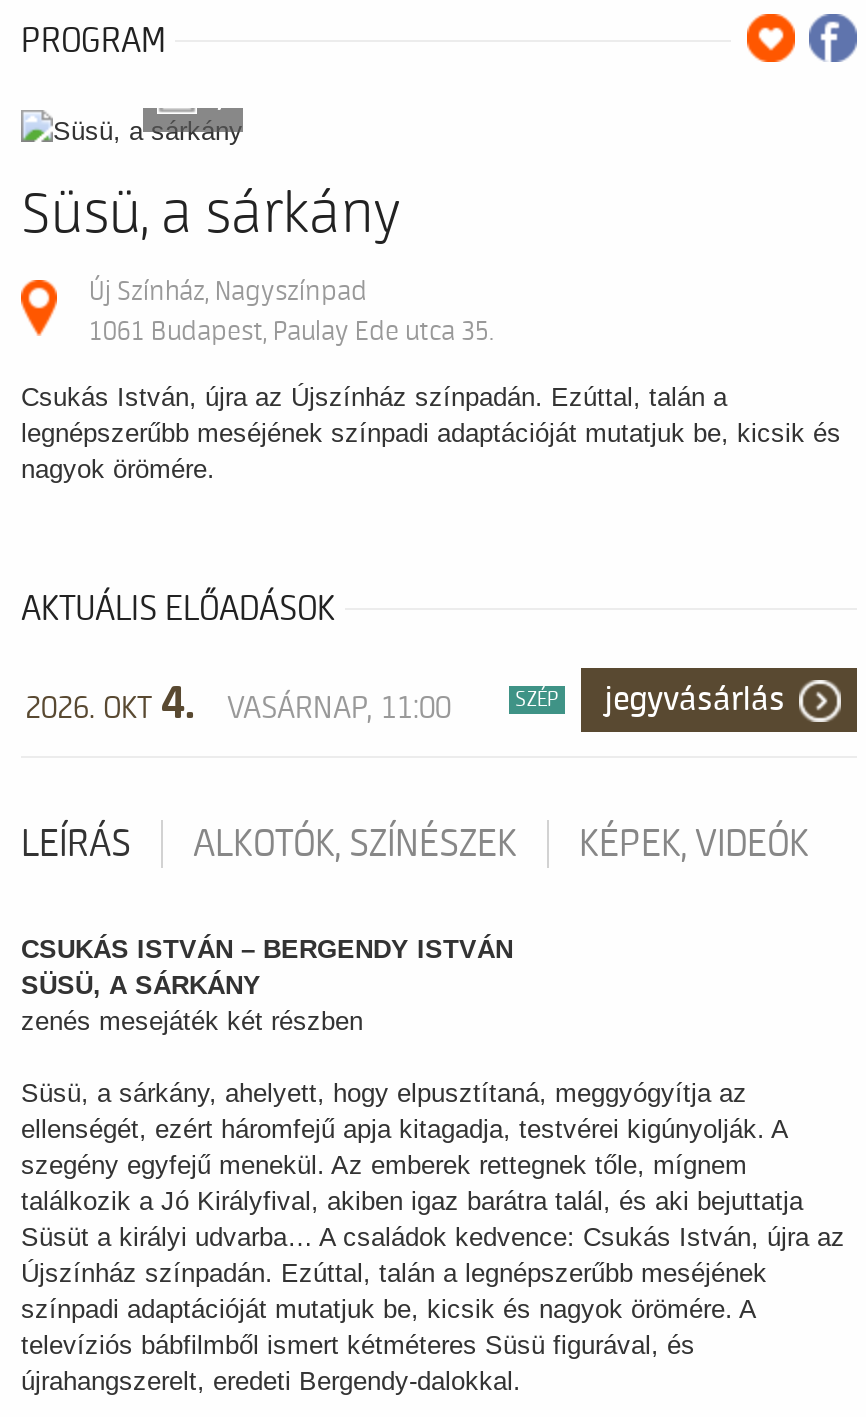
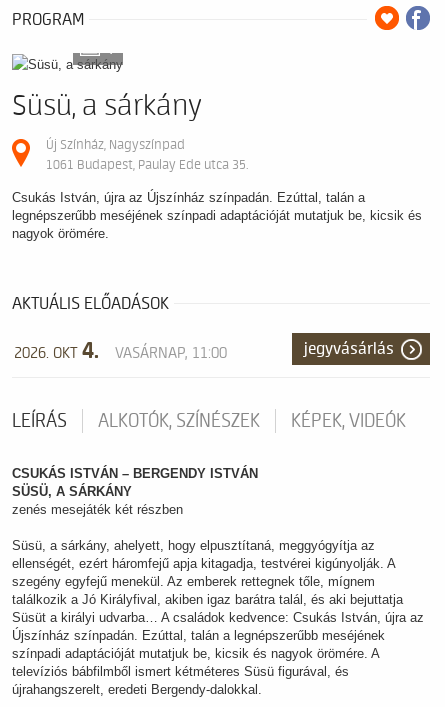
[515,688,559,712] SZÉP -> none

